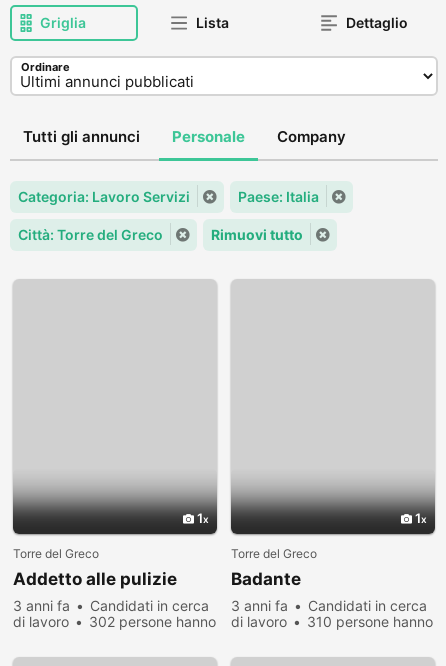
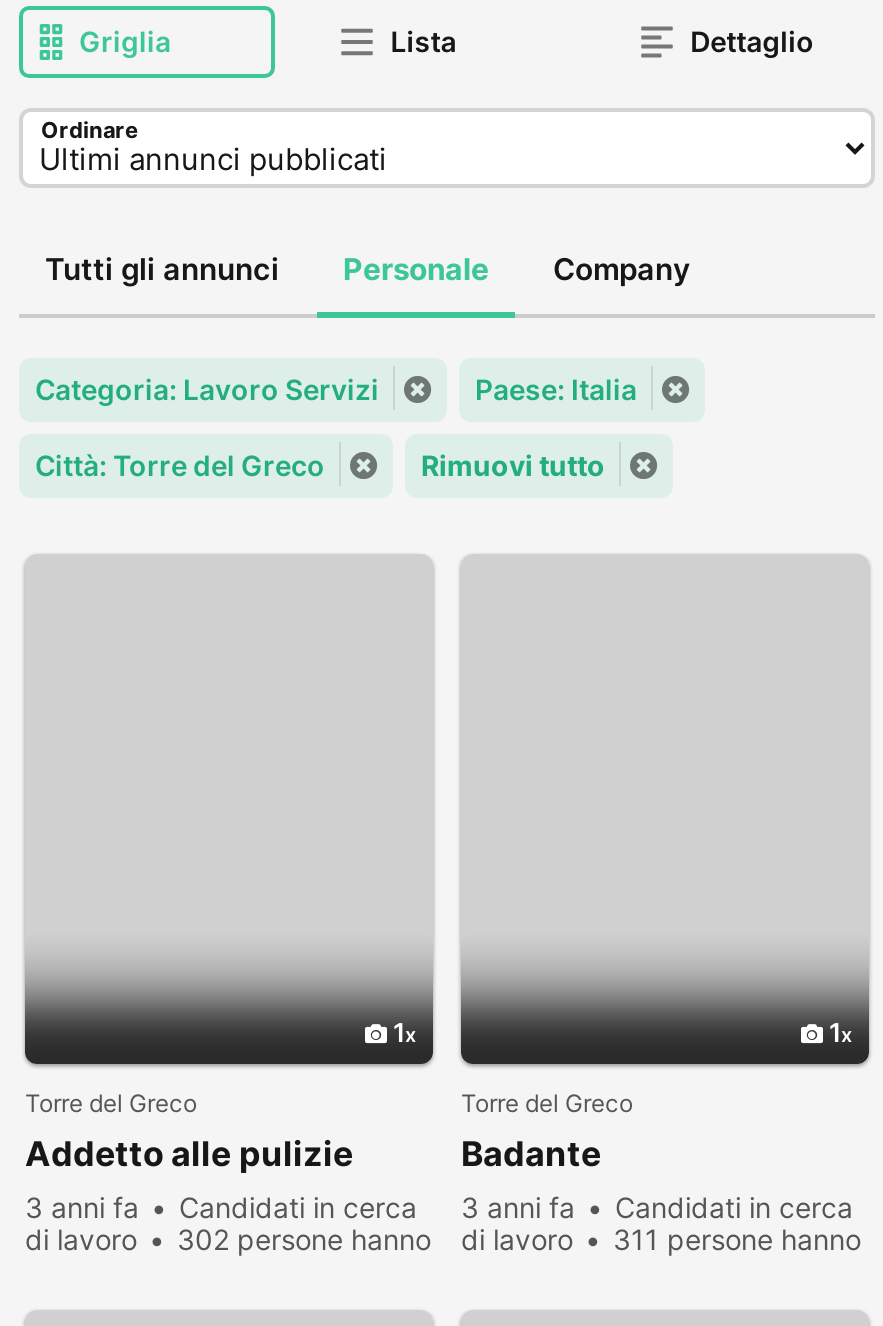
[307,613,433,630] 310 persone hanno -> [613,1222,861,1256] 311 persone hanno

